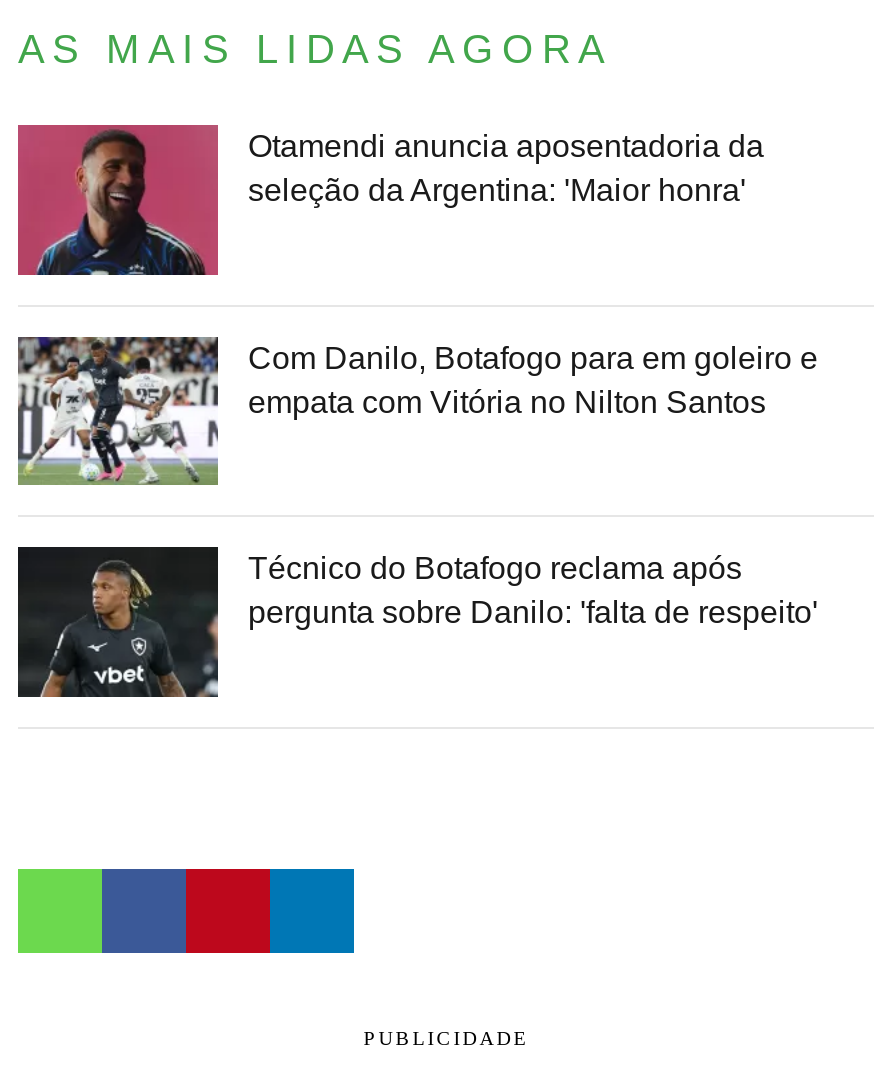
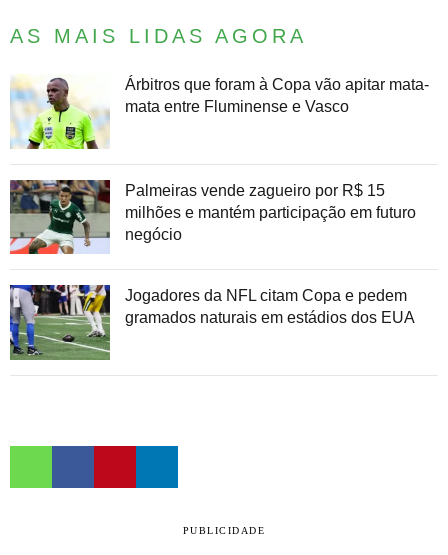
[16,123,764,277] [image] | Otamendi anuncia aposentadoria da | seleção da Argentina: 'Maior honra' -> [10,74,429,150] [image] | Árbitros que foram à Copa vão apitar mata- | mata entre Fluminense e Vasco
[16,337,818,487] [image] | Com Danilo, Botafogo para em goleiro e | empata com Vitória no Nilton Santos -> [9,180,416,255] [image] | Palmeiras vende zagueiro por R$ 15 | milhões e mantém participação em futuro | negócio
[16,545,818,699] [image] | Técnico do Botafogo reclama após | pergunta sobre Danilo: 'falta de respeito' -> [9,284,415,361] [image] | Jogadores da NFL citam Copa e pedem | gramados naturais em estádios dos EUA

